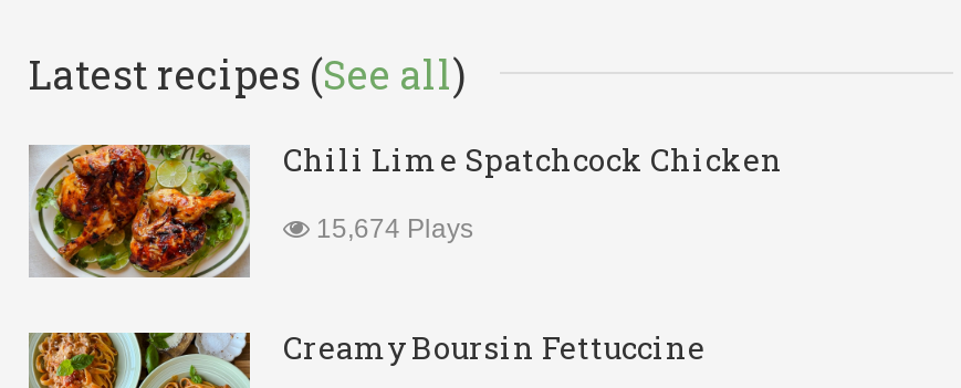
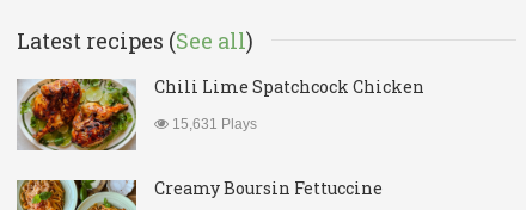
[310,214,473,245] 15,674 Plays -> [169,116,257,133] 15,631 Plays

